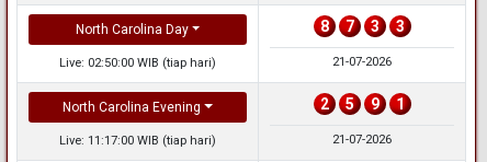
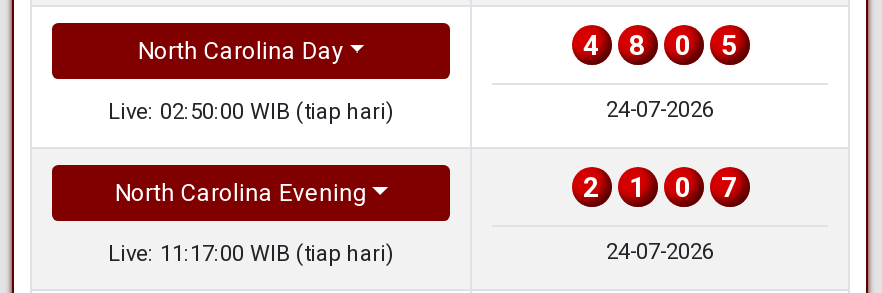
[345,17,404,35] 7 | 3 | 3 -> [675,28,737,60] 0 | 5
none -> [583,28,599,60] 4
[332,54,392,69] 21-07-2026 -> [606,96,714,122] 24-07-2026
[345,95,379,112] 5 | 9 -> none
[332,132,392,146] 21-07-2026 -> [606,170,737,264] 0 | 7 | 24-07-2026

